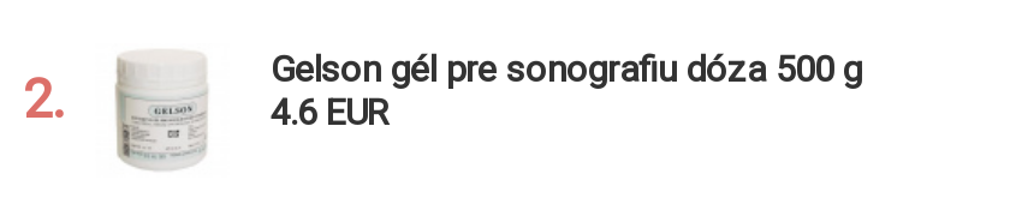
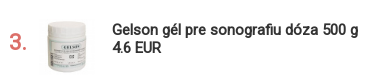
[23,70,66,130] 2. -> [9,30,27,55] 3.

